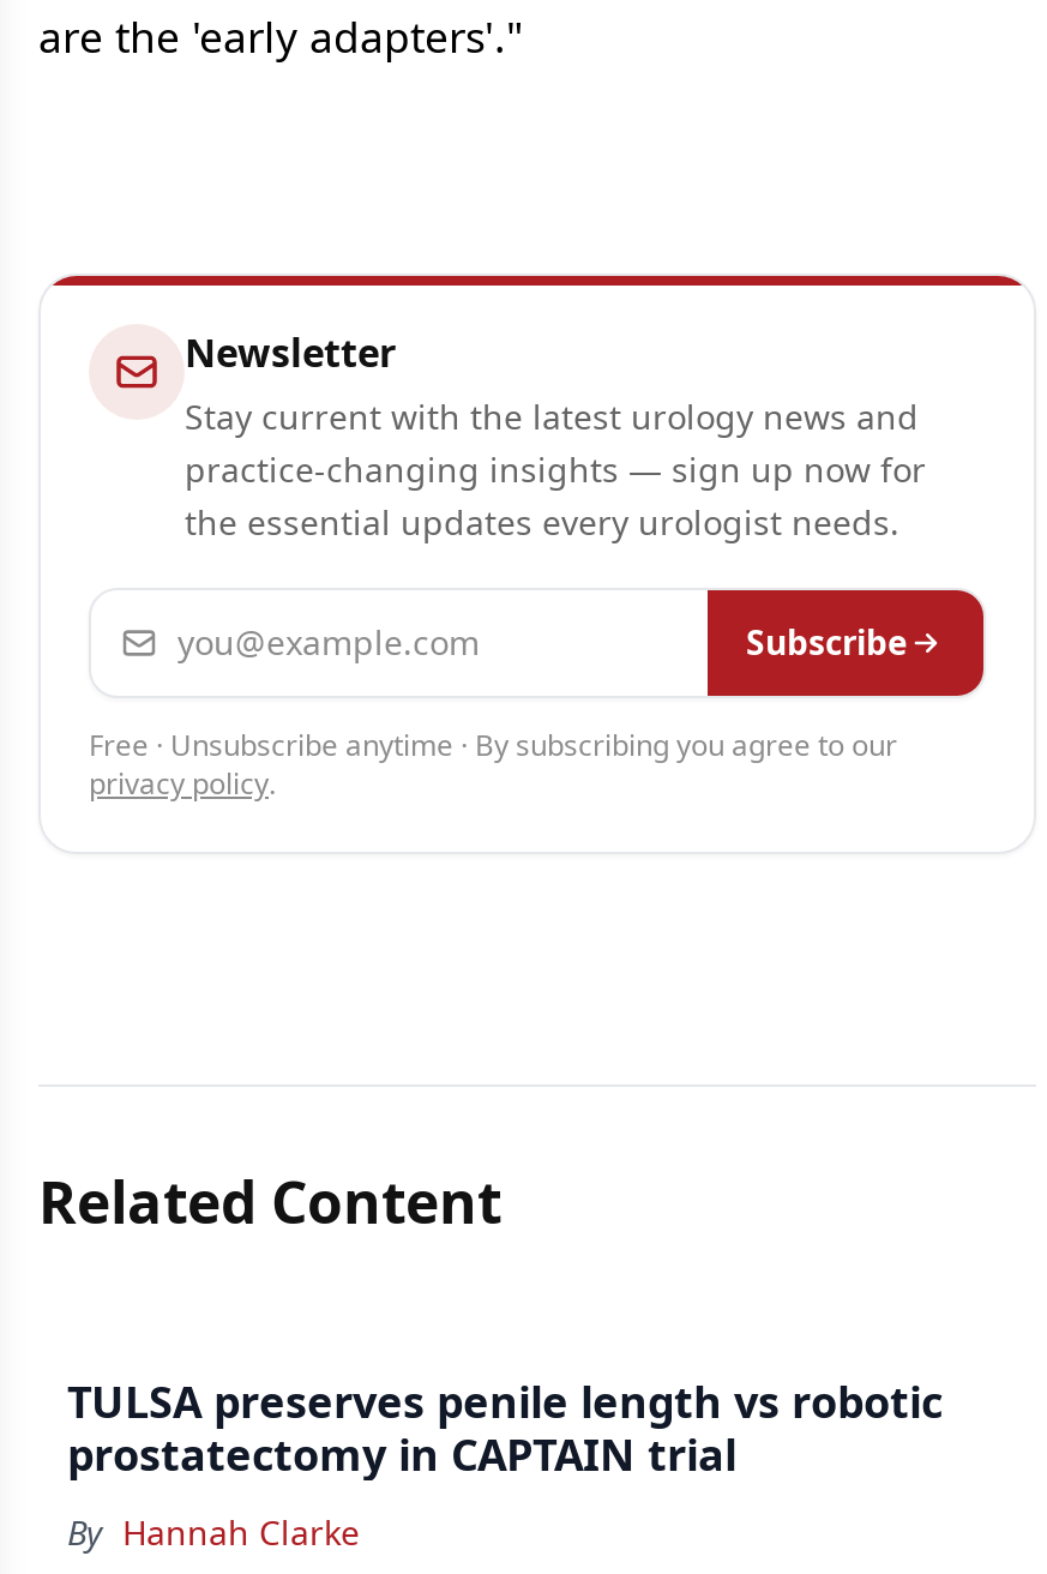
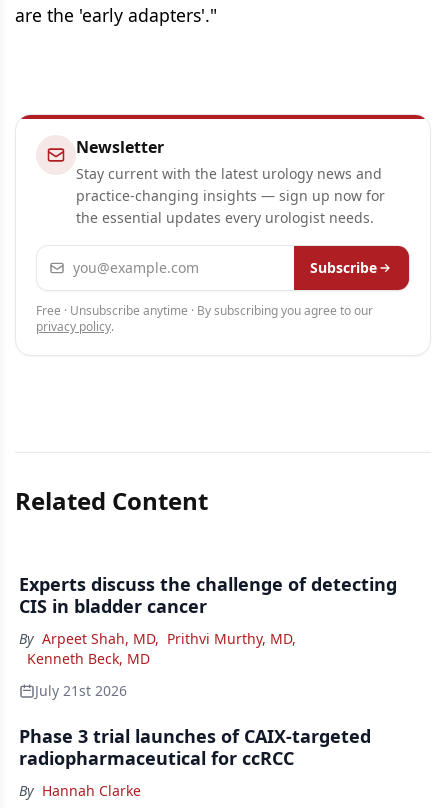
[67,1372,943,1483] TULSA preserves penile length vs robotic | prostatectomy in CAPTAIN trial -> [19,572,397,770] Experts discuss the challenge of detecting | CIS in bladder cancer | By Arpeet Shah, MD, Prithvi Murthy, MD, | Kenneth Beck, MD | July 21st 2026 | Phase 3 trial launches of CAIX-targeted | radiopharmaceutical for ccRCC

